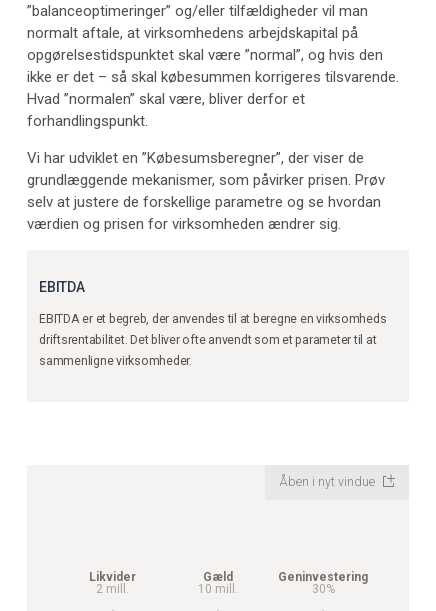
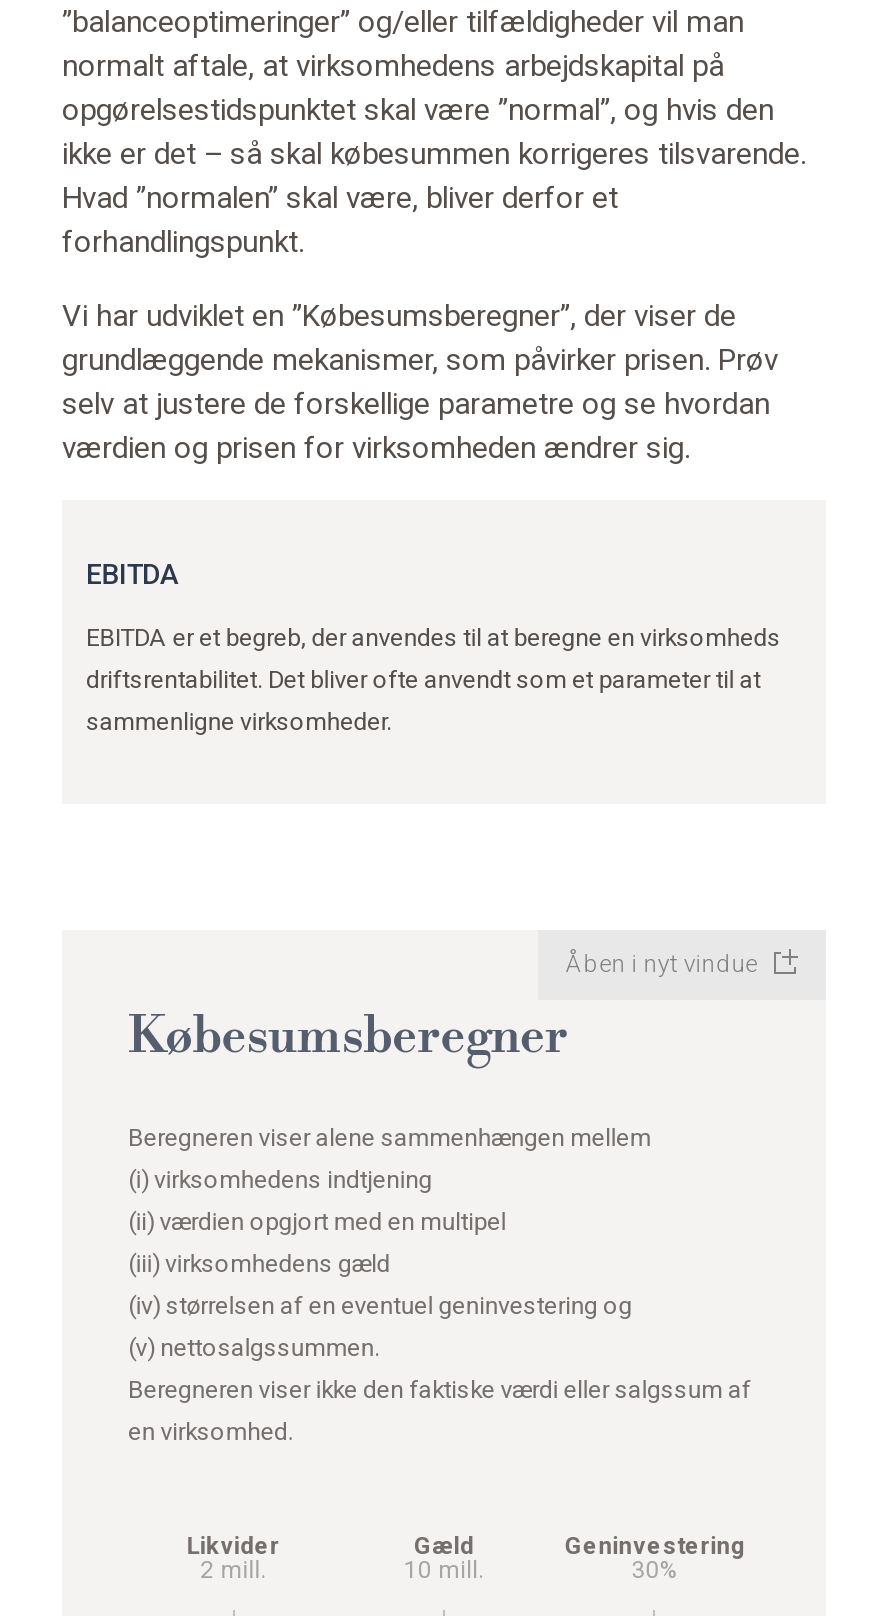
none -> [128,1006,751,1446] Købesumsberegner | Beregneren viser alene sammenhængen mellem | (i) virksomhedens indtjening | (ii) værdien opgjort med en multipel | (iii) virksomhedens gæld | (iv) størrelsen af en eventuel geninvestering og | (v) nettosalgssummen. | Beregneren viser ikke den faktiske værdi eller salgssum af | en virksomhed.

